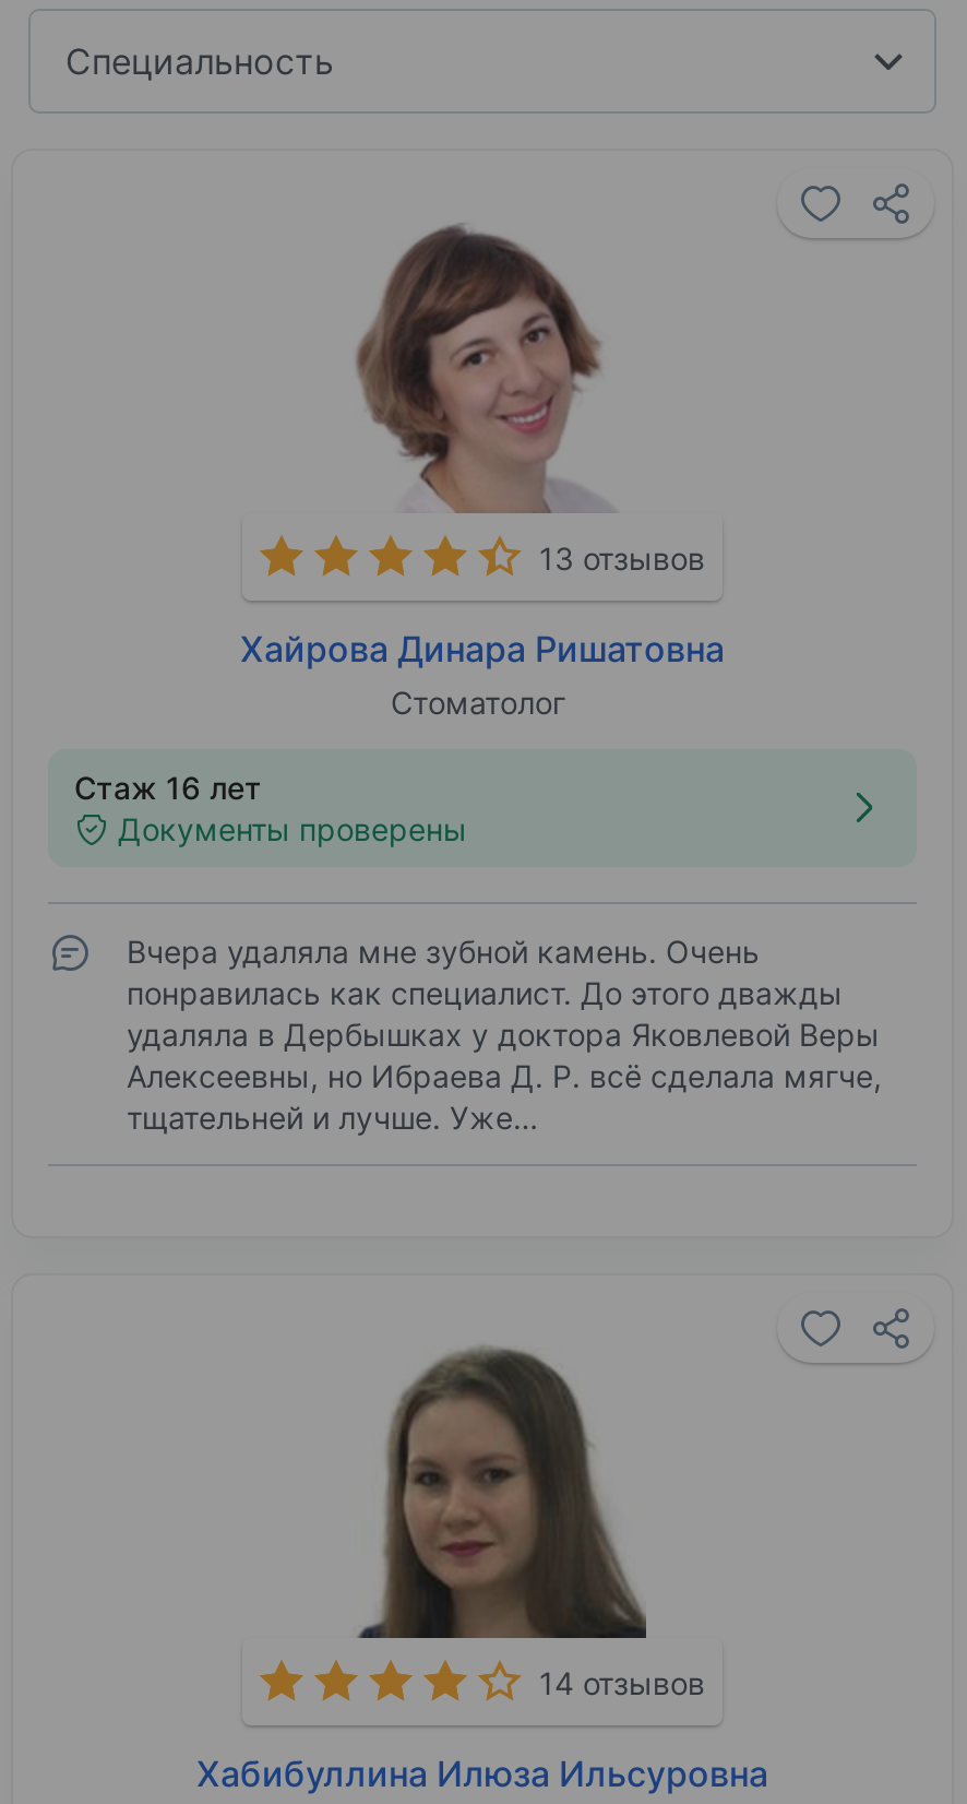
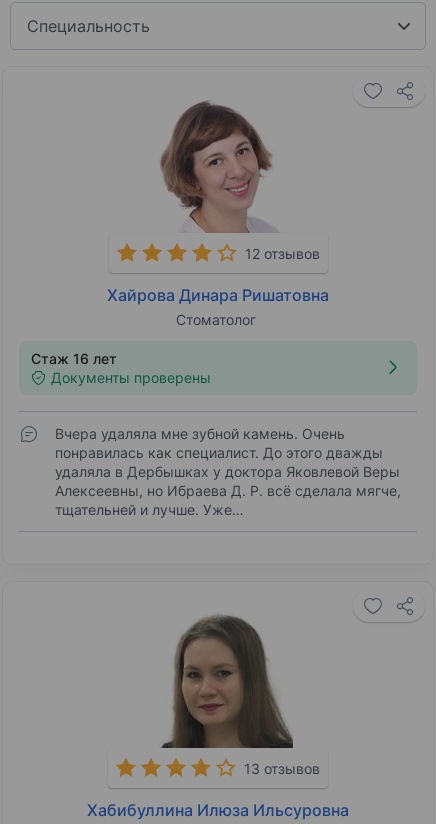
[539,538,705,575] 13 отзывов -> [244,244,319,261] 12 отзывов
[539,1663,705,1700] 14 отзывов -> [244,759,320,776] 13 отзывов

